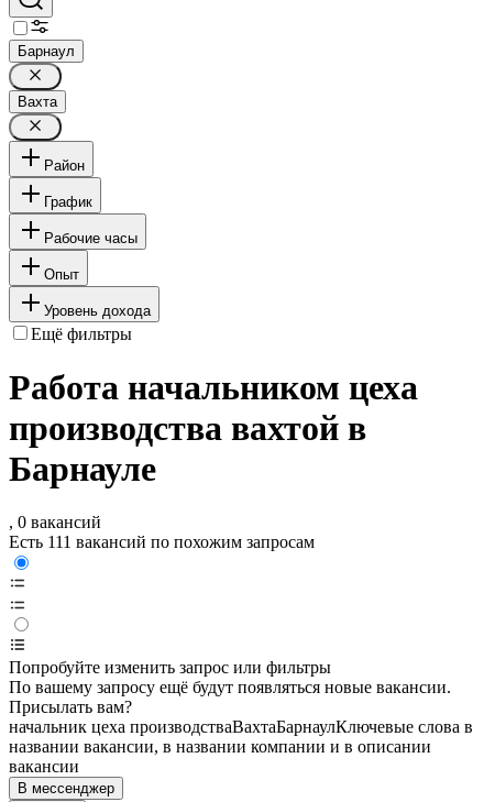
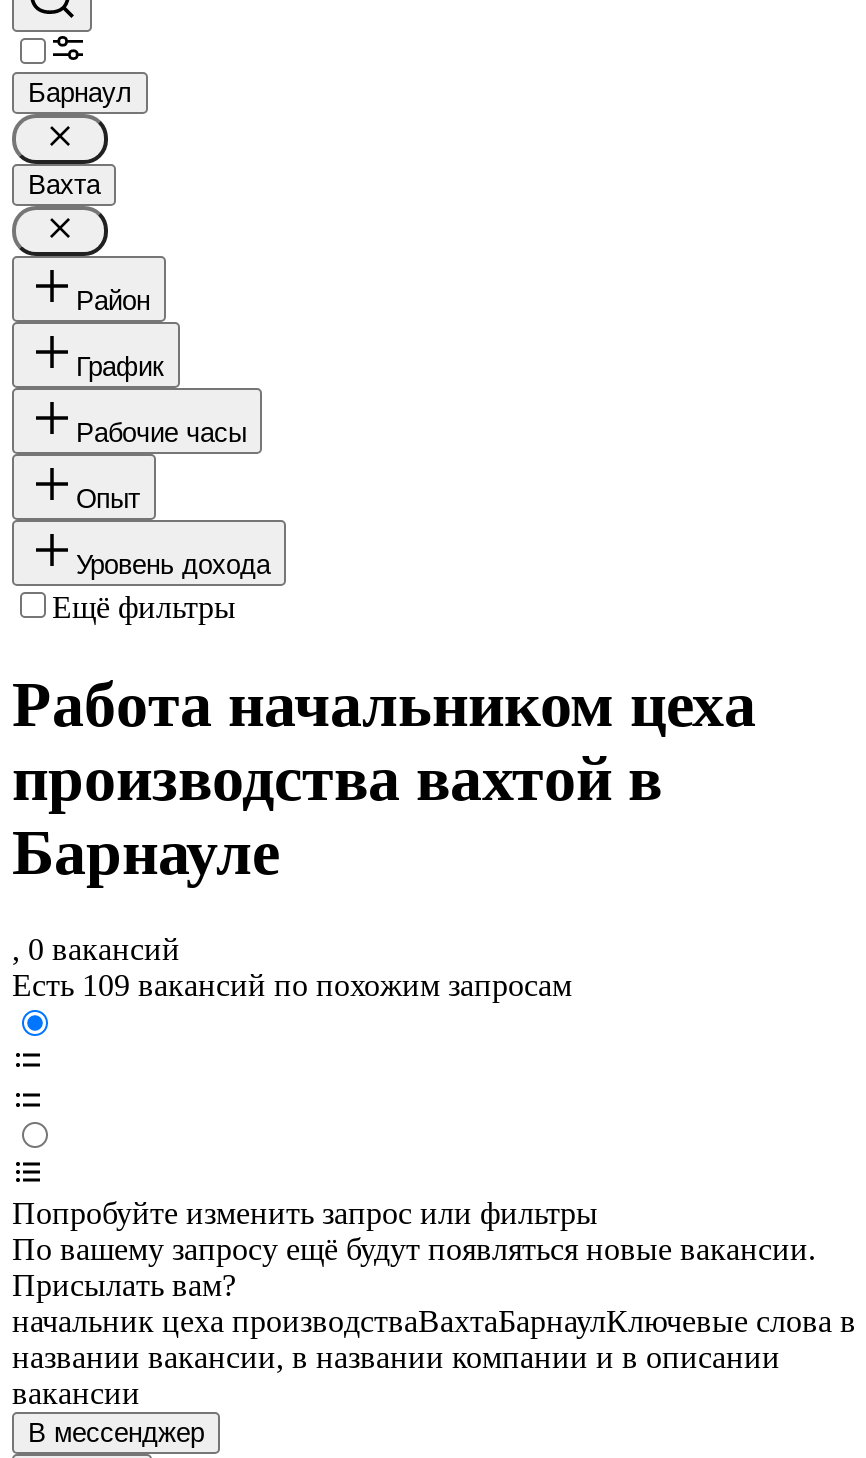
[9,533,315,552] Есть 111 вакансий по похожим запросам -> [12,969,572,1003] Есть 109 вакансий по похожим запросам

